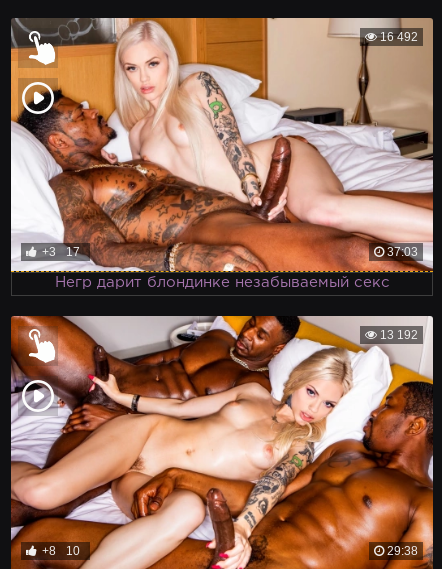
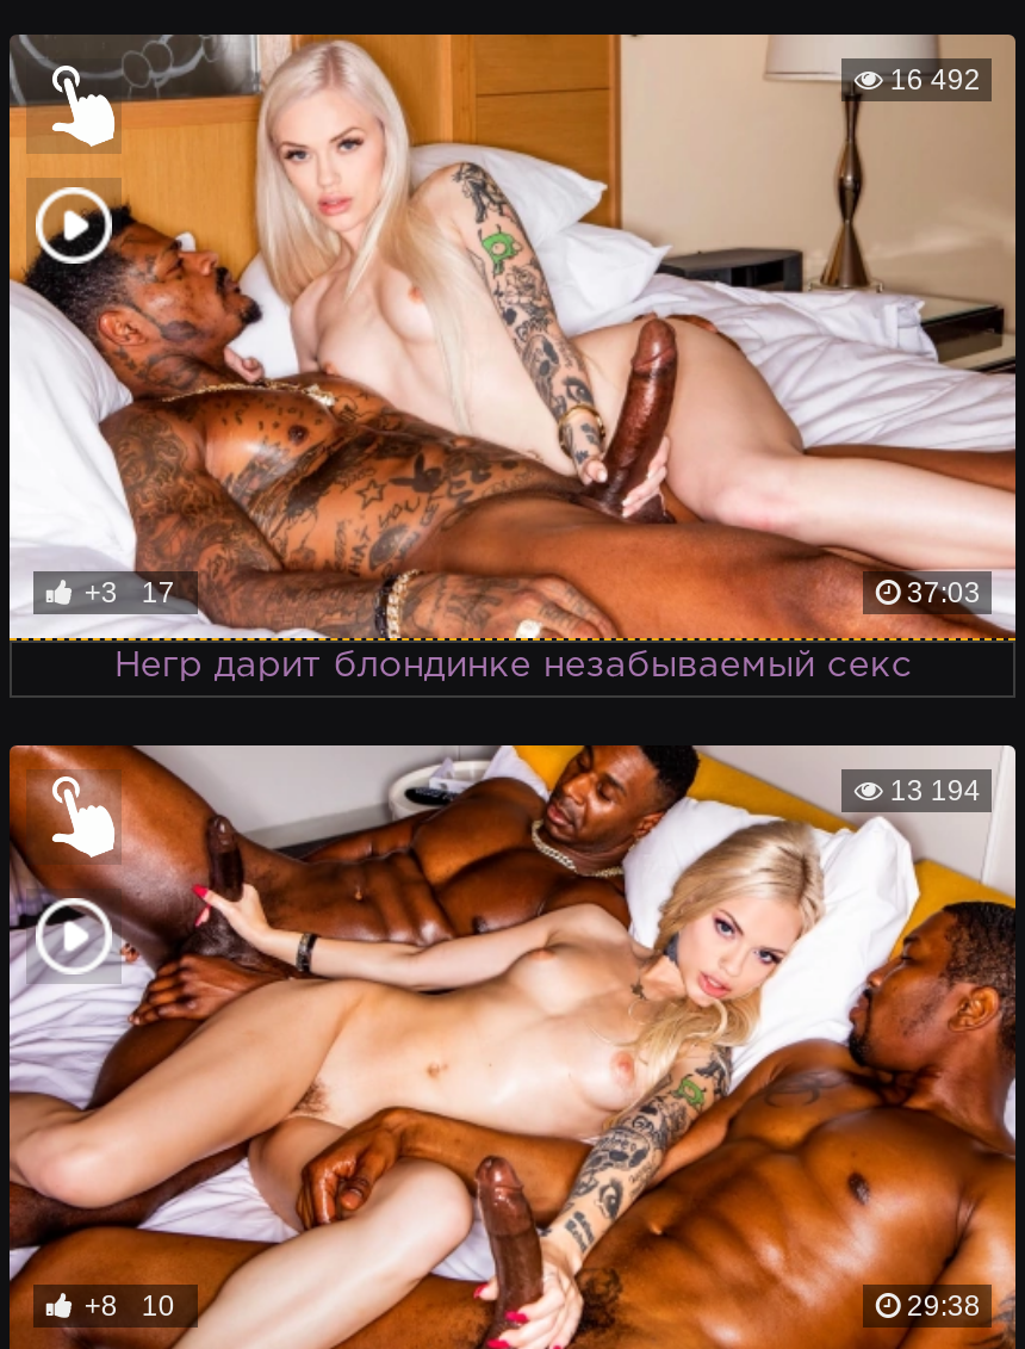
[377,328,418,342] 13 192 -> [883,775,981,808] 13 194

